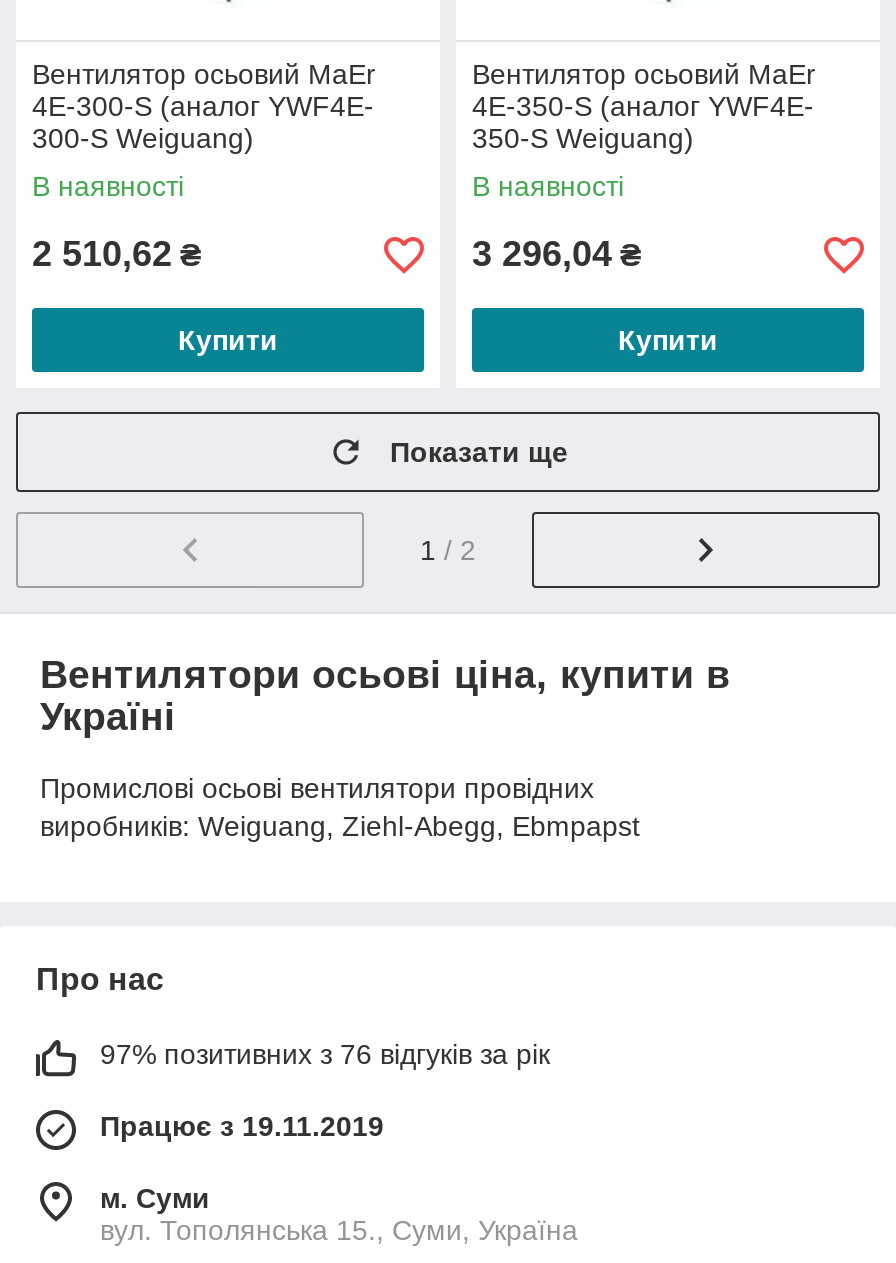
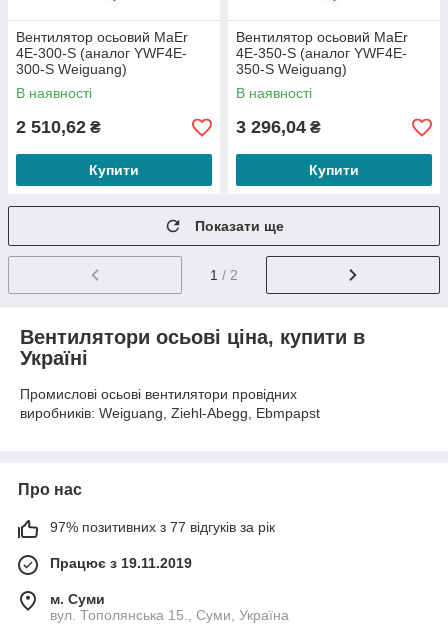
[100,1037,550,1069] 97% позитивних з 76 відгуків за рік -> [50,519,275,535] 97% позитивних з 77 відгуків за рік

